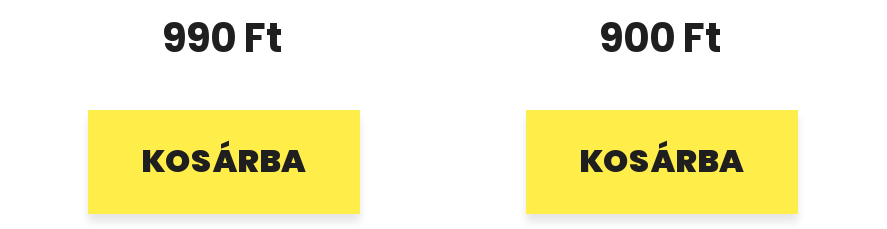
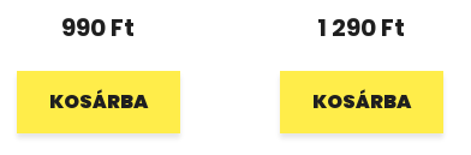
[599,11,723,67] 900 Ft -> [317,11,405,45] 1 290 Ft

